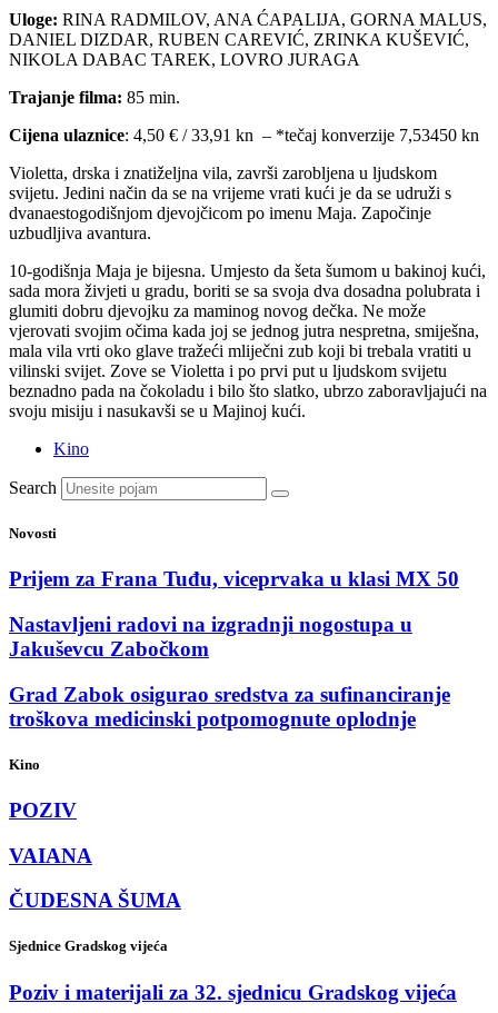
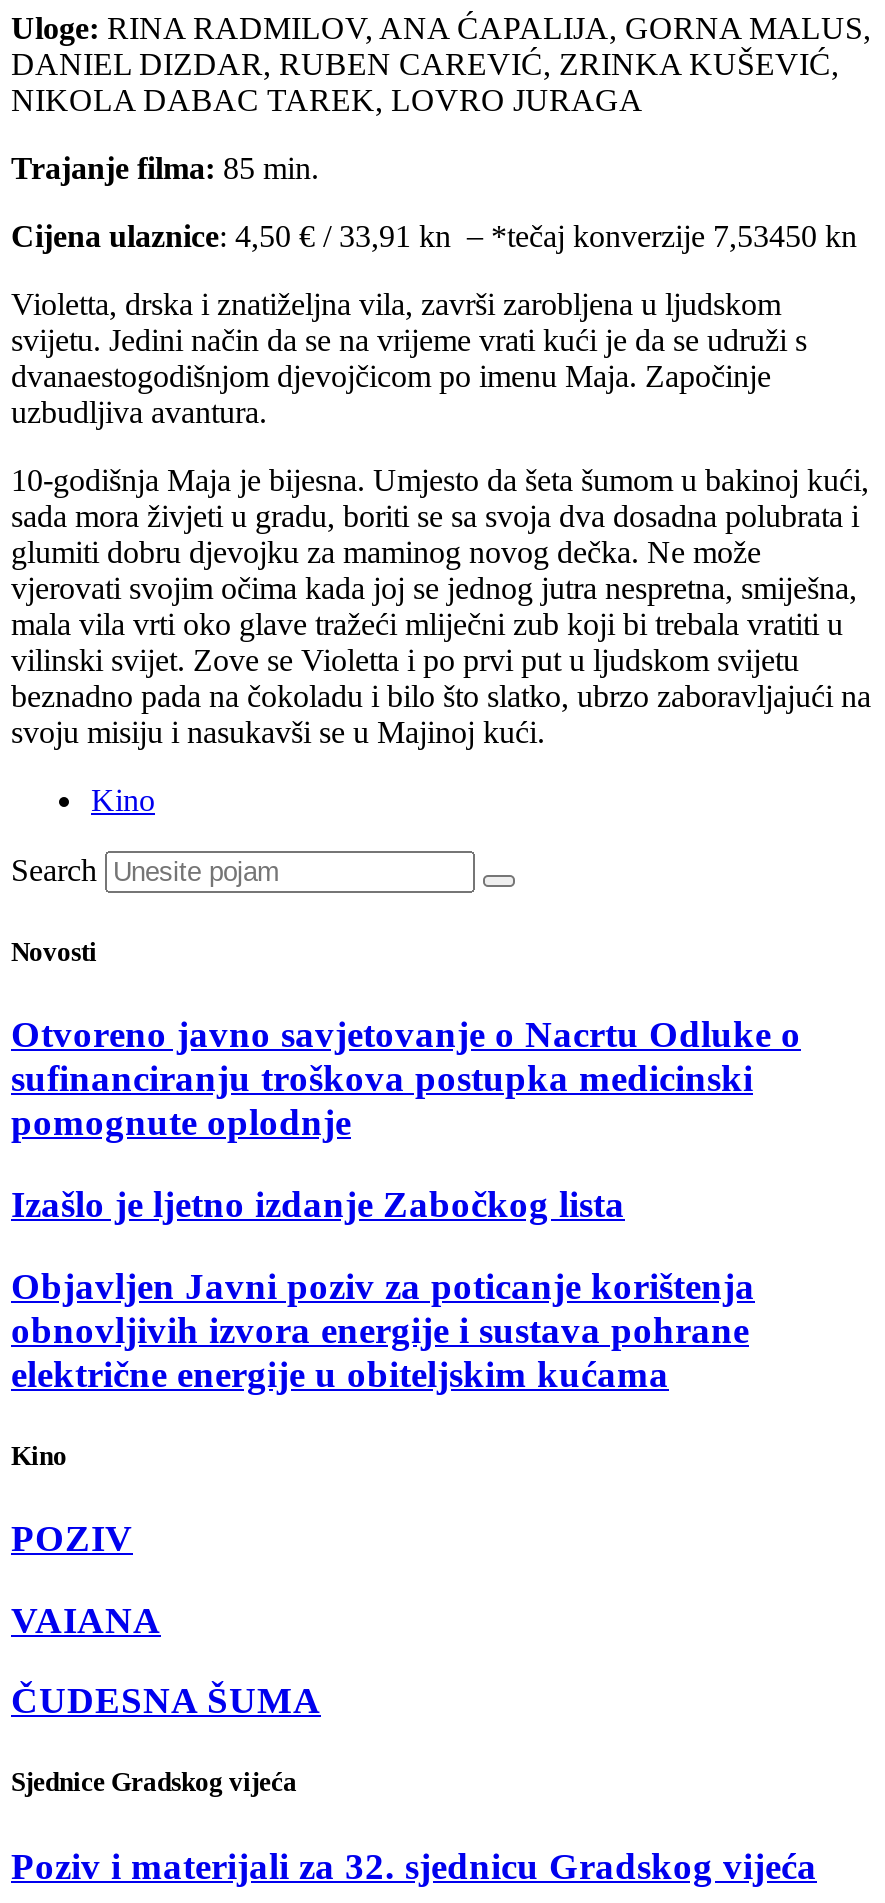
[9,567,459,591] Prijem za Frana Tuđu, viceprvaka u klasi MX 50 -> [11,1013,801,1143] Otvoreno javno savjetovanje o Nacrtu Odluke o | sufinanciranju troškova postupka medicinski | pomognute oplodnje
[9,612,412,660] Nastavljeni radovi na izgradnji nogostupa u | Jakuševcu Zabočkom -> [11,1183,625,1225] Izašlo je ljetno izdanje Zabočkog lista
[9,682,450,730] Grad Zabok osigurao sredstva za sufinanciranje | troškova medicinski potpomognute oplodnje -> [11,1264,755,1394] Objavljen Javni poziv za poticanje korištenja | obnovljivih izvora energije i sustava pohrane | električne energije u obiteljskim kućama

